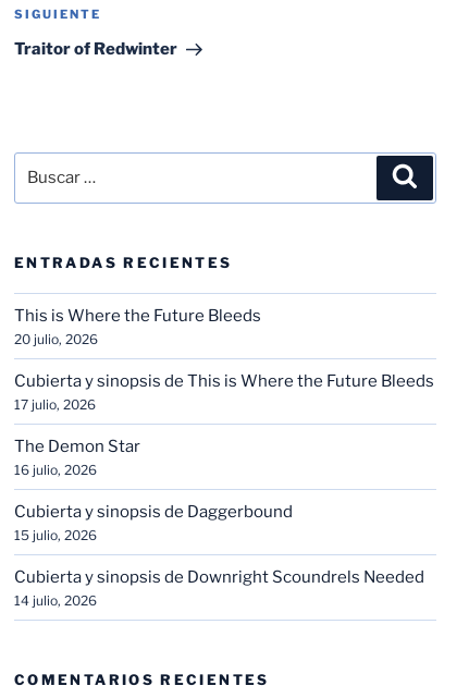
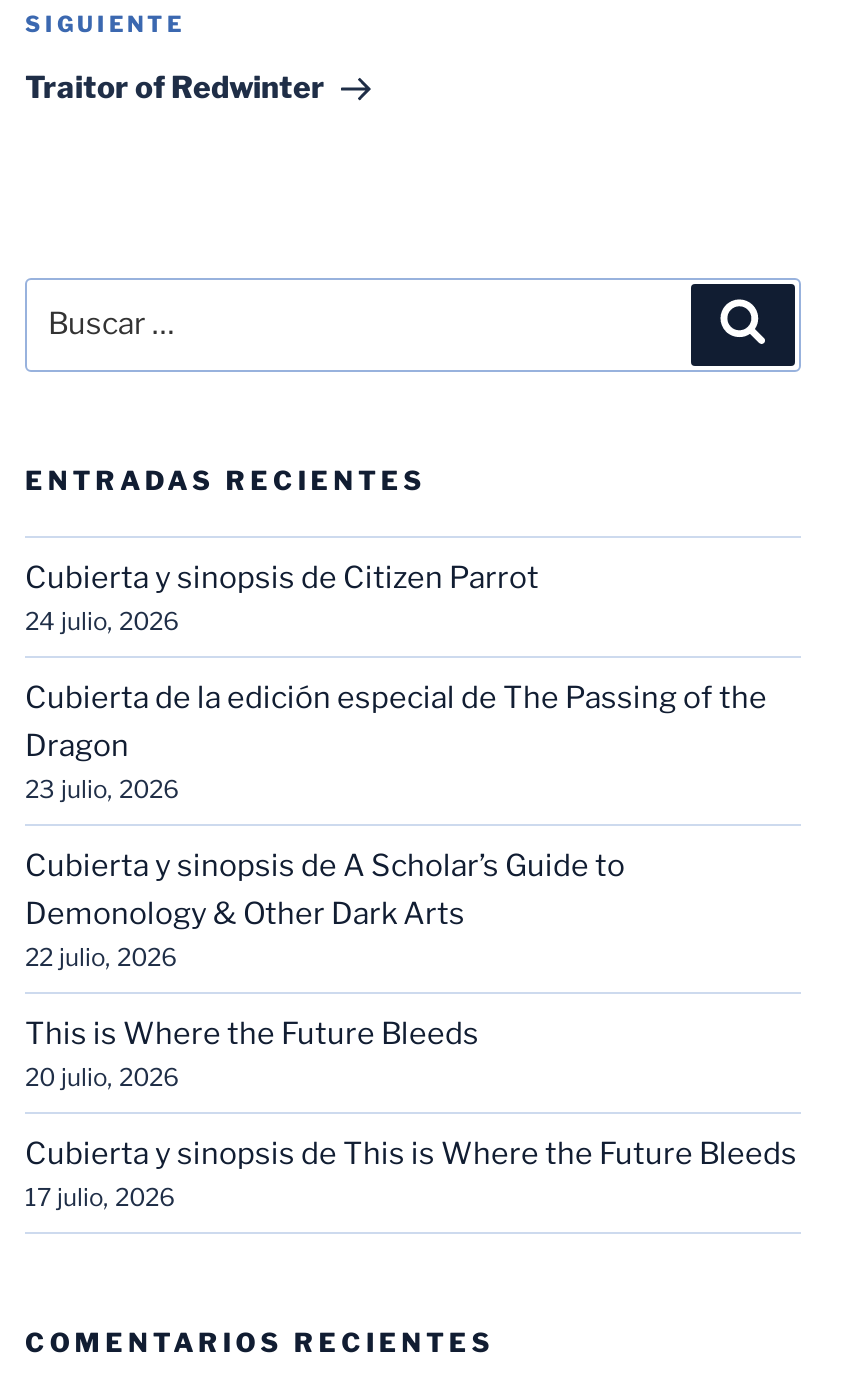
none -> [25,560,767,972] Cubierta y sinopsis de Citizen Parrot | 24 julio, 2026 | Cubierta de la edición especial de The Passing of the | Dragon | 23 julio, 2026 | Cubierta y sinopsis de A Scholar’s Guide to | Demonology & Other Dark Arts | 22 julio, 2026
moved [14,306,434,412] -> [25,1016,797,1212]: This is Where the Future Bleeds | 20 julio, 2026 | Cubierta y sinopsis de This is Where the Future Bleeds | 17 julio, 2026
[14,436,424,608] The Demon Star | 16 julio, 2026 | Cubierta y sinopsis de Daggerbound | 15 julio, 2026 | Cubierta y sinopsis de Downright Scoundrels Needed | 14 julio, 2026 -> none

